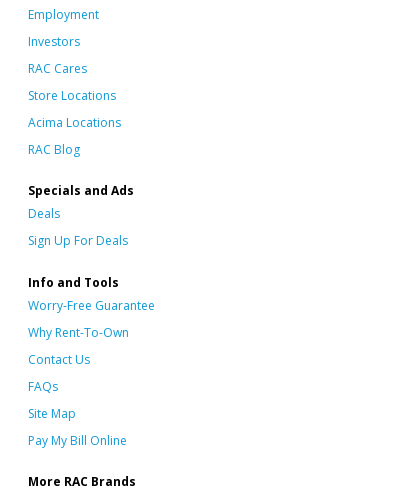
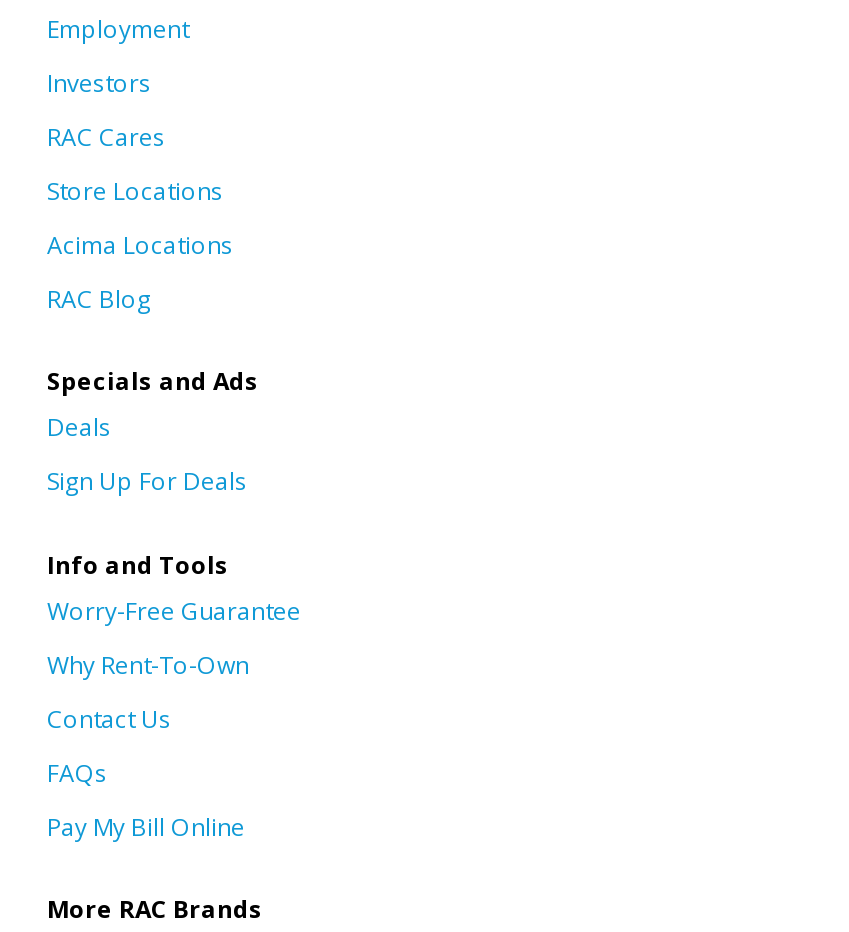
[28,405,76,422] Site Map -> none

